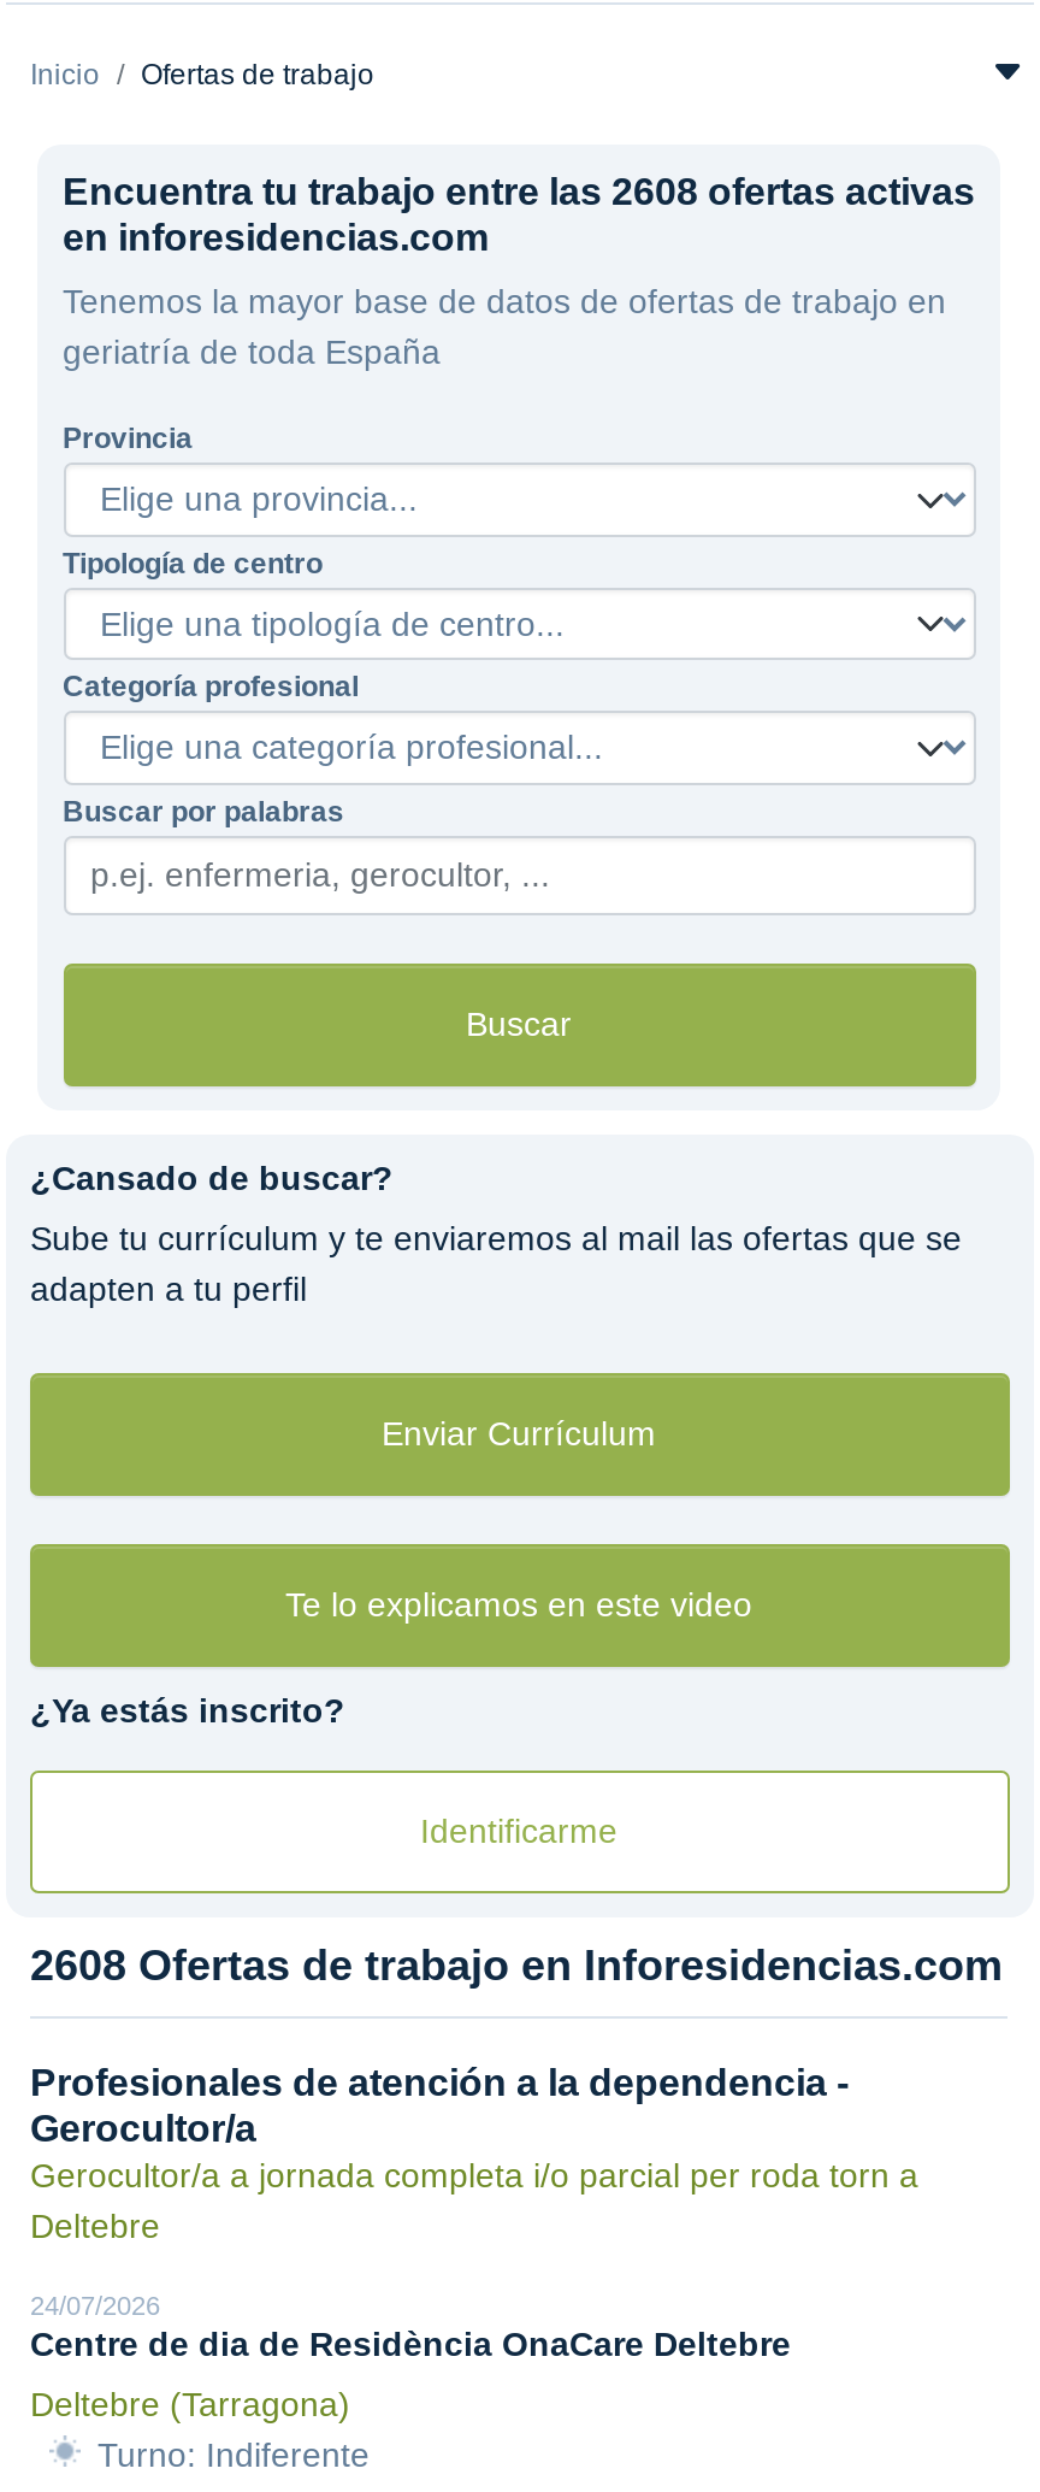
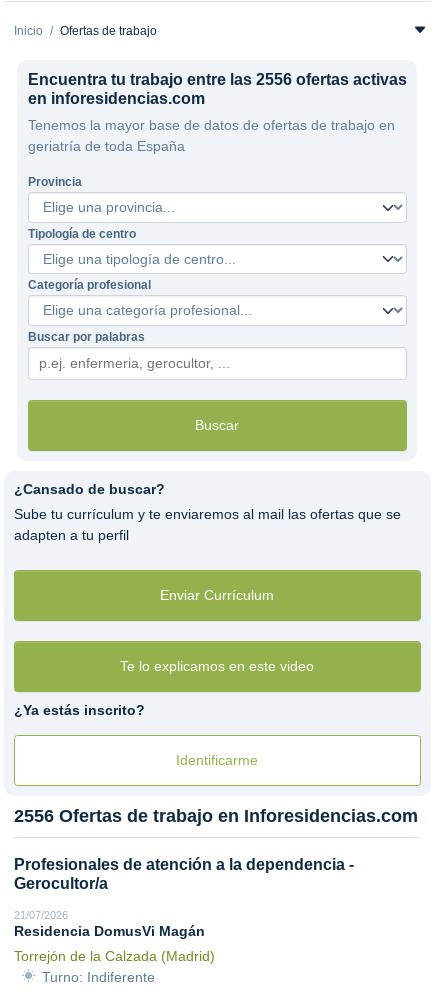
[63,171,975,212] Encuentra tu trabajo entre las 2608 ofertas activas -> [27,71,406,88] Encuentra tu trabajo entre las 2556 ofertas activas
[30,1942,1003,1990] 2608 Ofertas de trabajo en Inforesidencias.com -> [14,806,418,826] 2556 Ofertas de trabajo en Inforesidencias.com
[30,2156,918,2423] Gerocultor/a a jornada completa i/o parcial per roda torn a | Deltebre | 24/07/2026 | Centre de dia de Residència OnaCare Deltebre | Deltebre (Tarragona) -> [14,909,215,964] 21/07/2026 | Residencia DomusVi Magán | Torrejón de la Calzada (Madrid)

